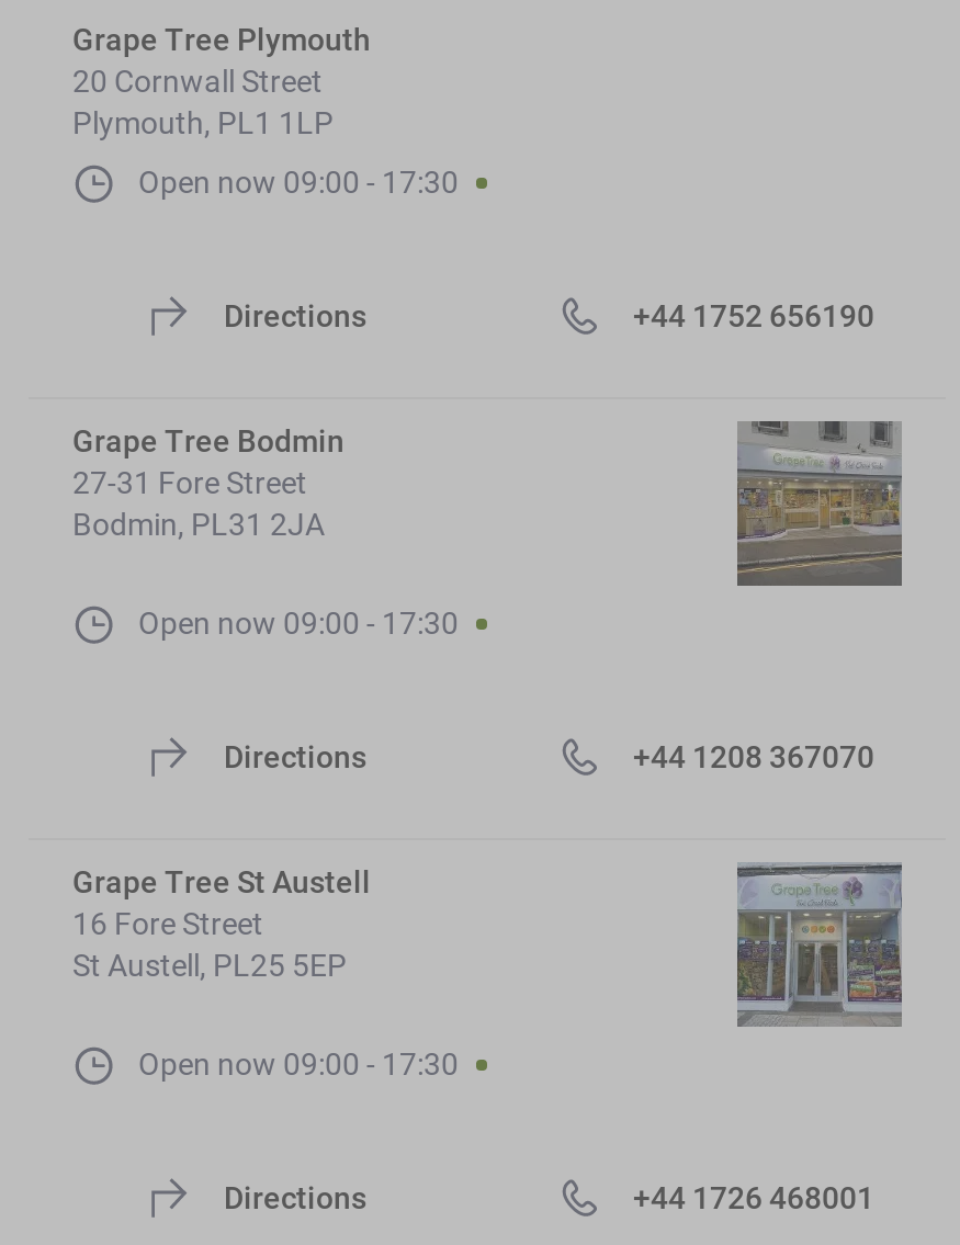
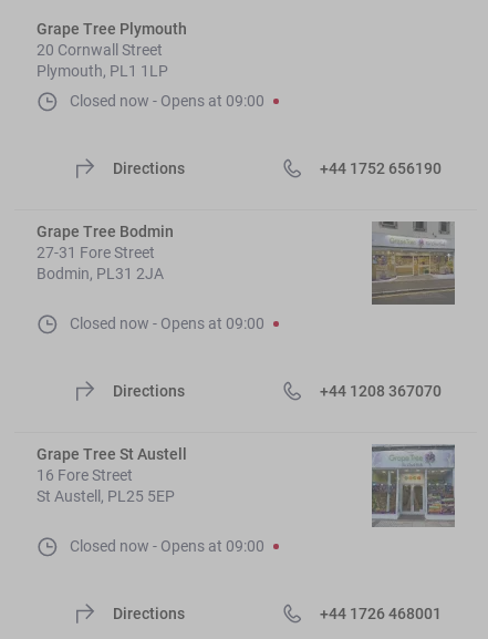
[138,165,459,200] Open now 09:00 - 17:30 -> [70,92,264,110] Closed now - Opens at 09:00
[138,606,459,641] Open now 09:00 - 17:30 -> [70,315,264,332] Closed now - Opens at 09:00
[138,1047,459,1082] Open now 09:00 - 17:30 -> [70,537,264,555] Closed now - Opens at 09:00

